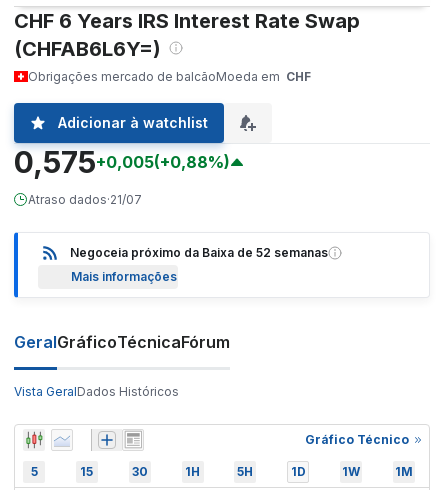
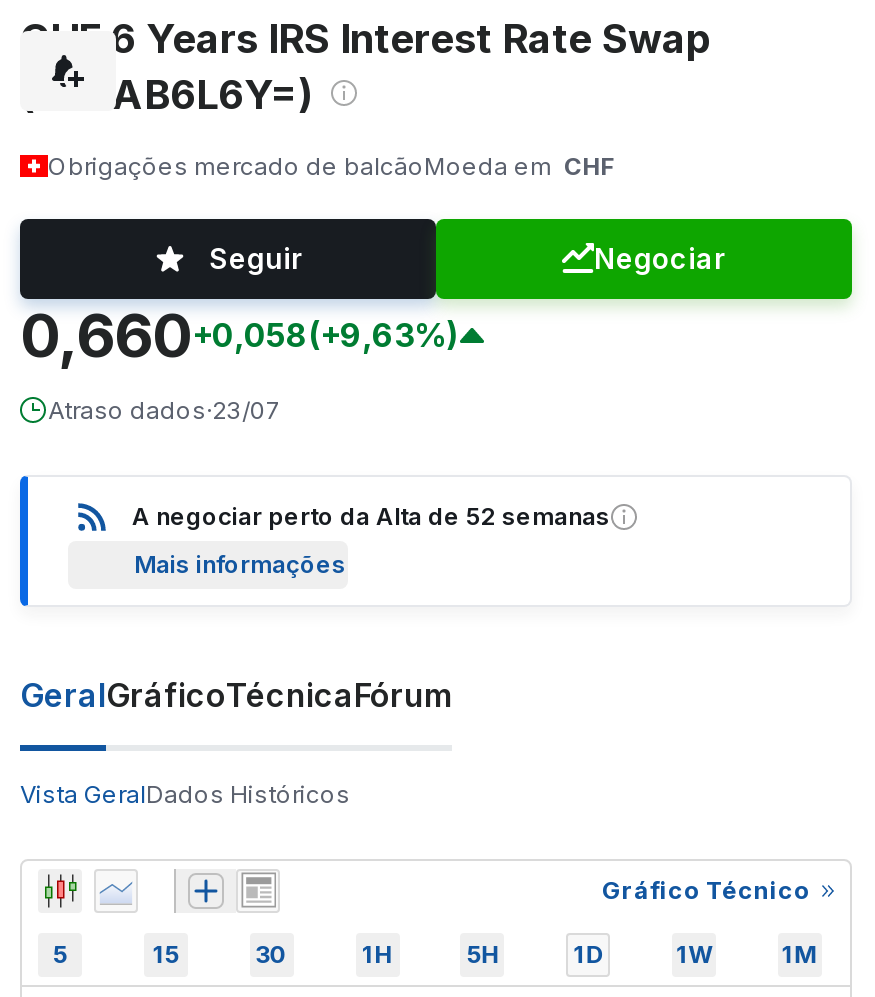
[14,114,230,207] Adicionar à watchlist | 0,575+0,005(+0,88%) | Atraso dados·21/07 -> [20,241,726,425] Seguir | Negociar | 0,660+0,058(+9,63%) | Atraso dados·23/07
[70,245,328,260] Negoceia próximo da Baixa de 52 semanas -> [132,501,610,531] A negociar perto da Alta de 52 semanas

